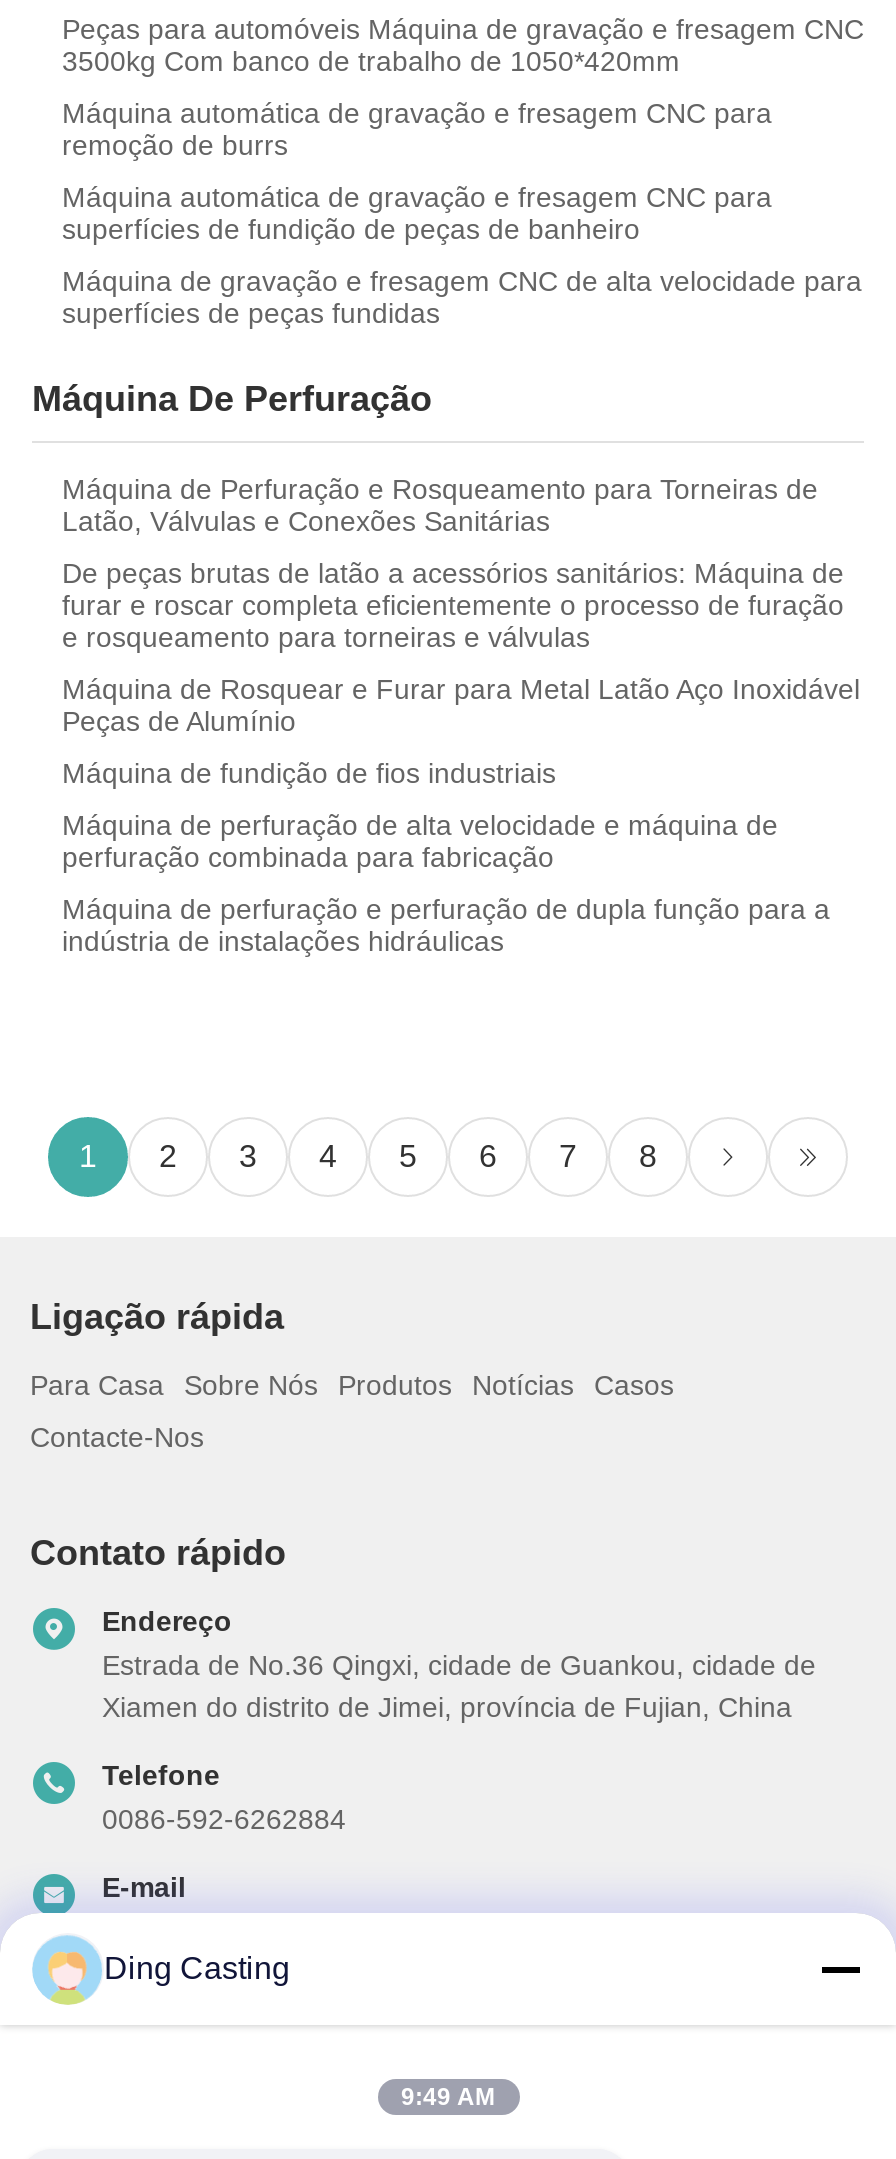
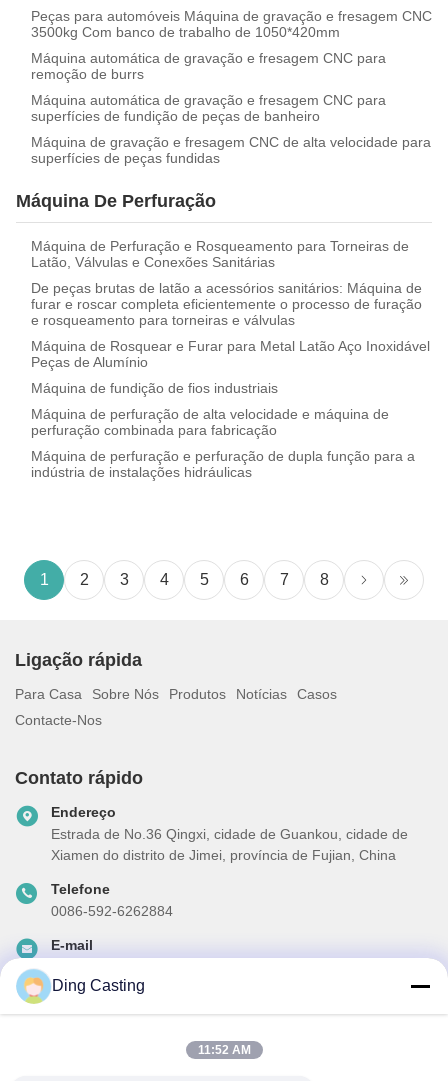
[401,2083,495,2111] 9:49 AM -> [197,1043,250,1057] 11:52 AM

